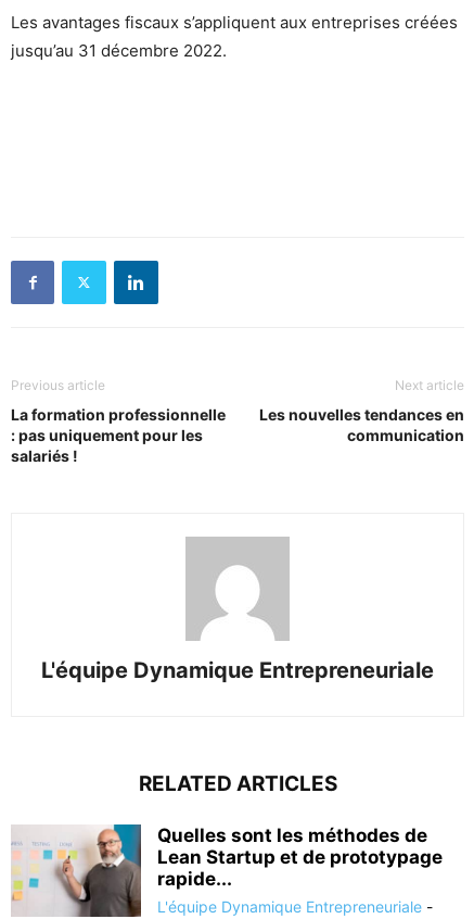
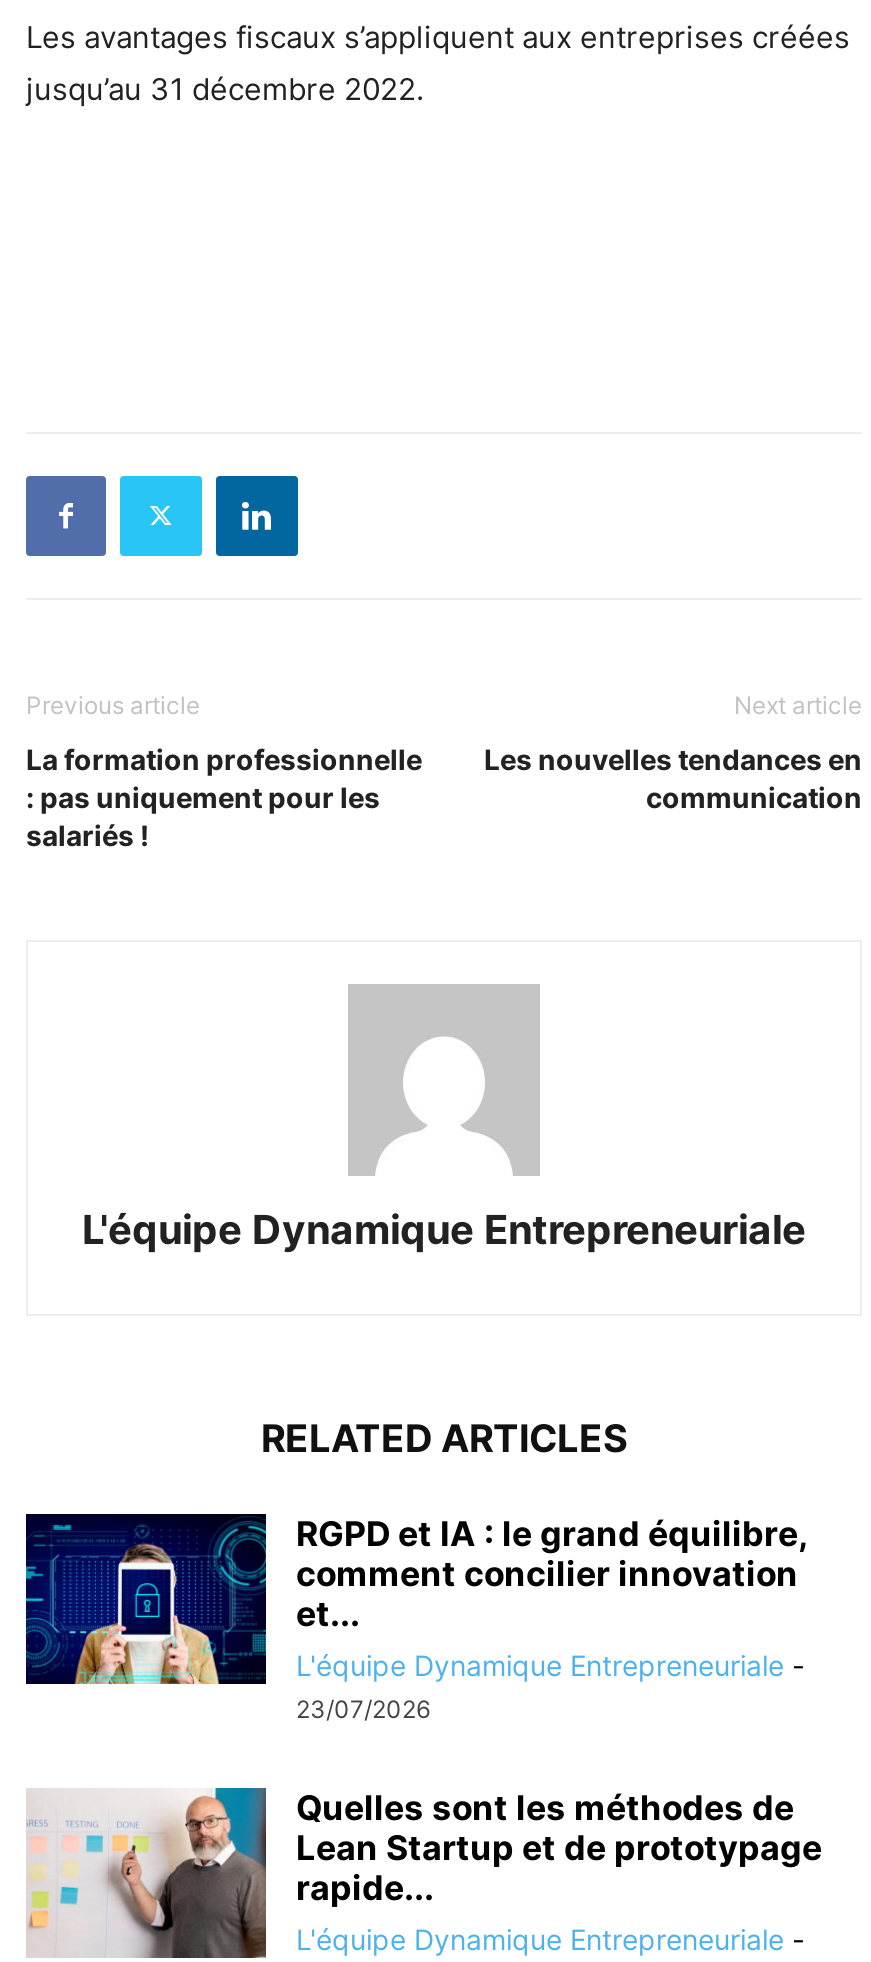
none -> [24,1512,806,1723] [image] | RGPD et IA : le grand équilibre, | comment concilier innovation | et... | L'équipe Dynamique Entrepreneuriale - | 23/07/2026

